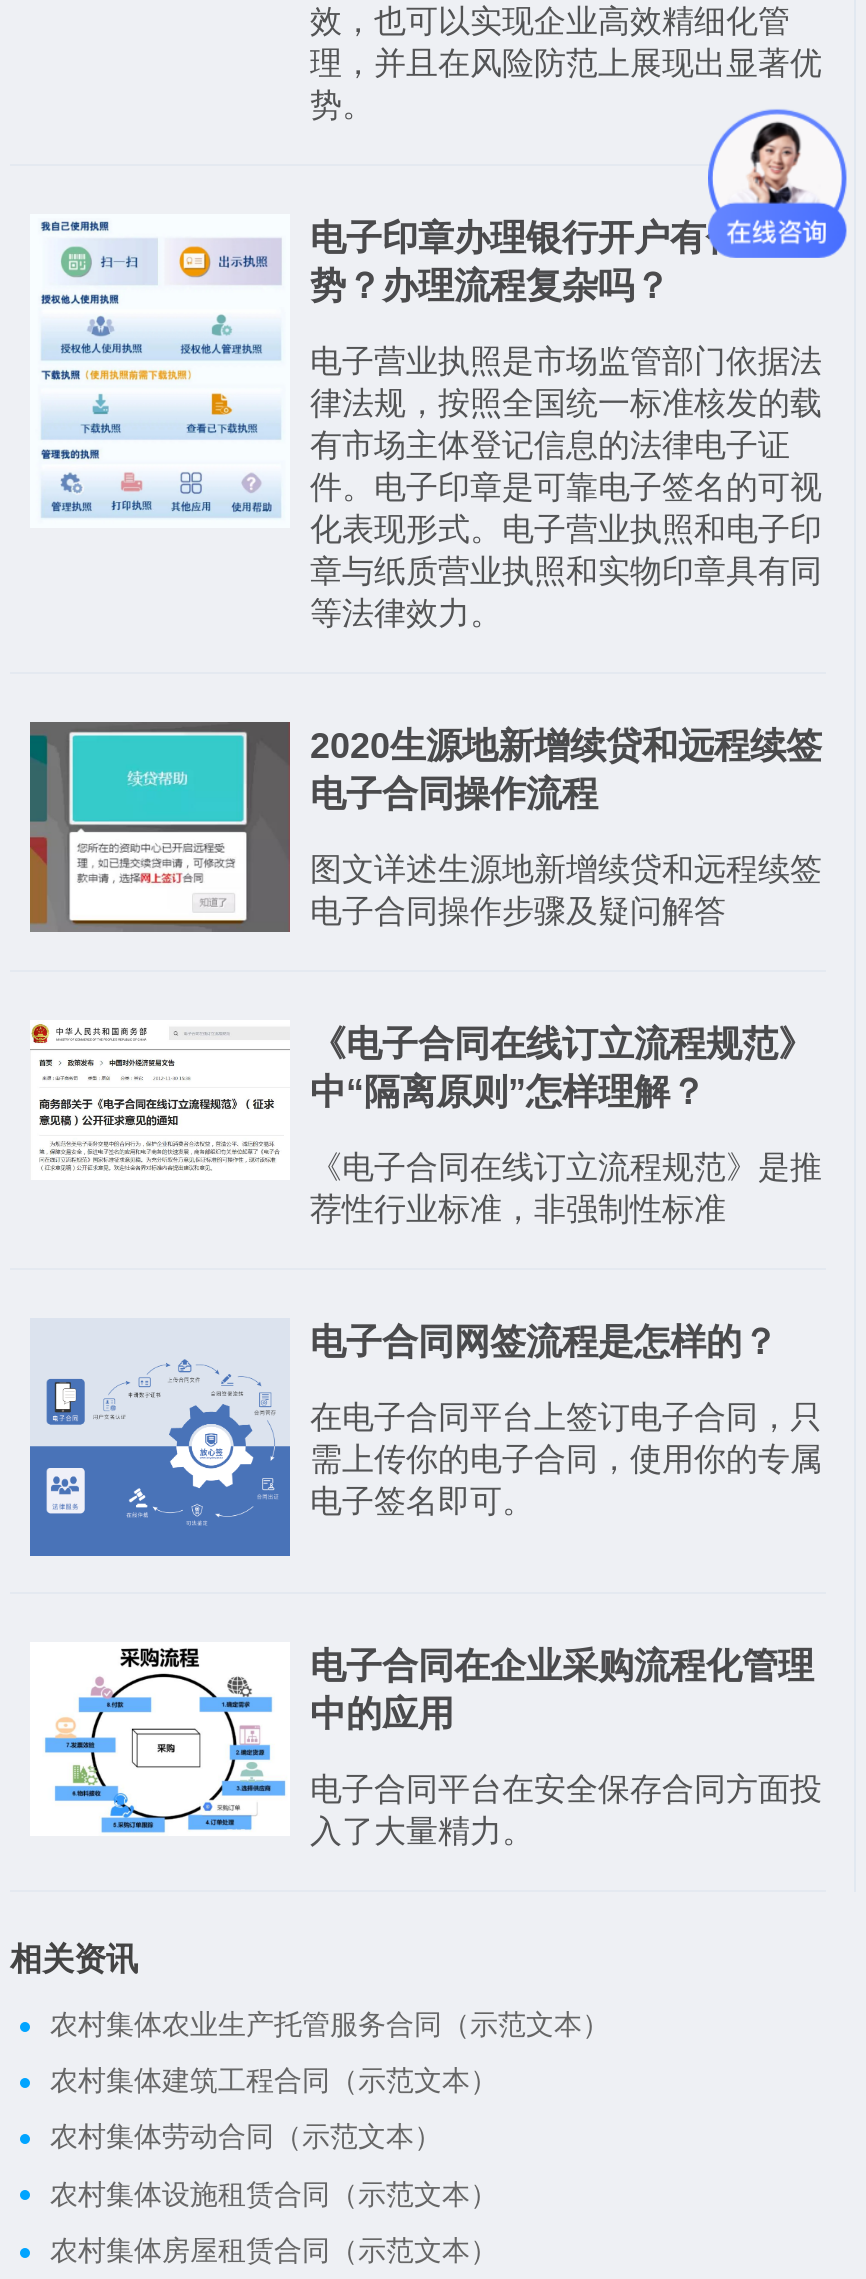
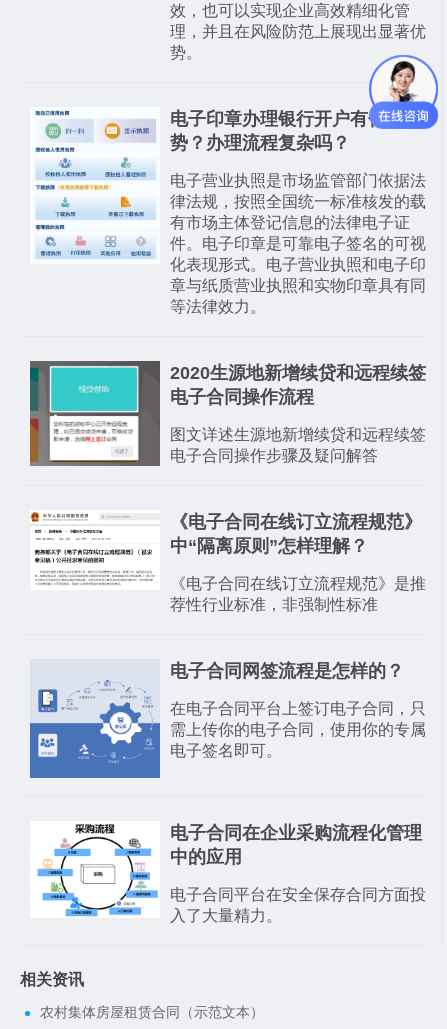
[50,2008,610,2209] 农村集体农业生产托管服务合同（示范文本） | 农村集体建筑工程合同（示范文本） | 农村集体劳动合同（示范文本） | 农村集体设施租赁合同（示范文本） -> none

